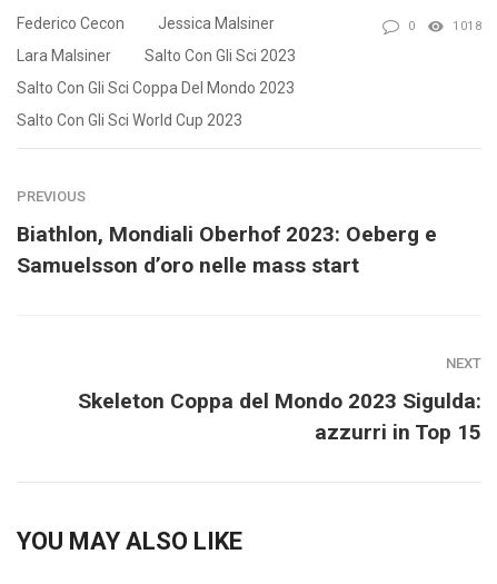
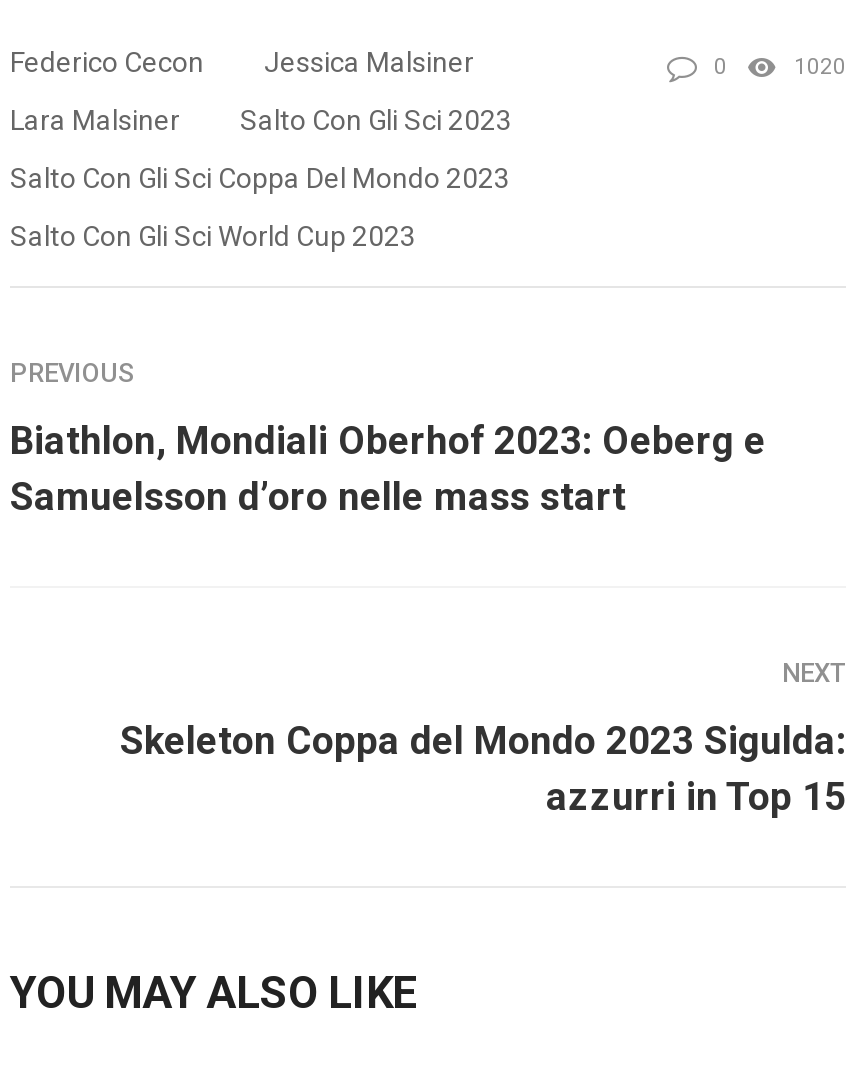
[453,19,481,33] 1018 -> [794,54,846,80] 1020

